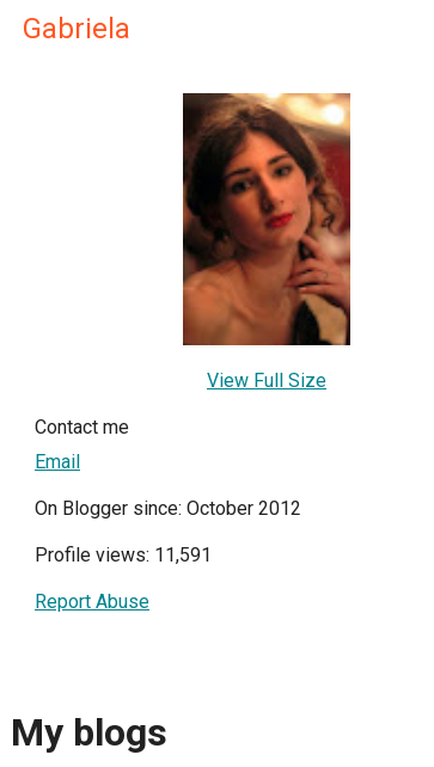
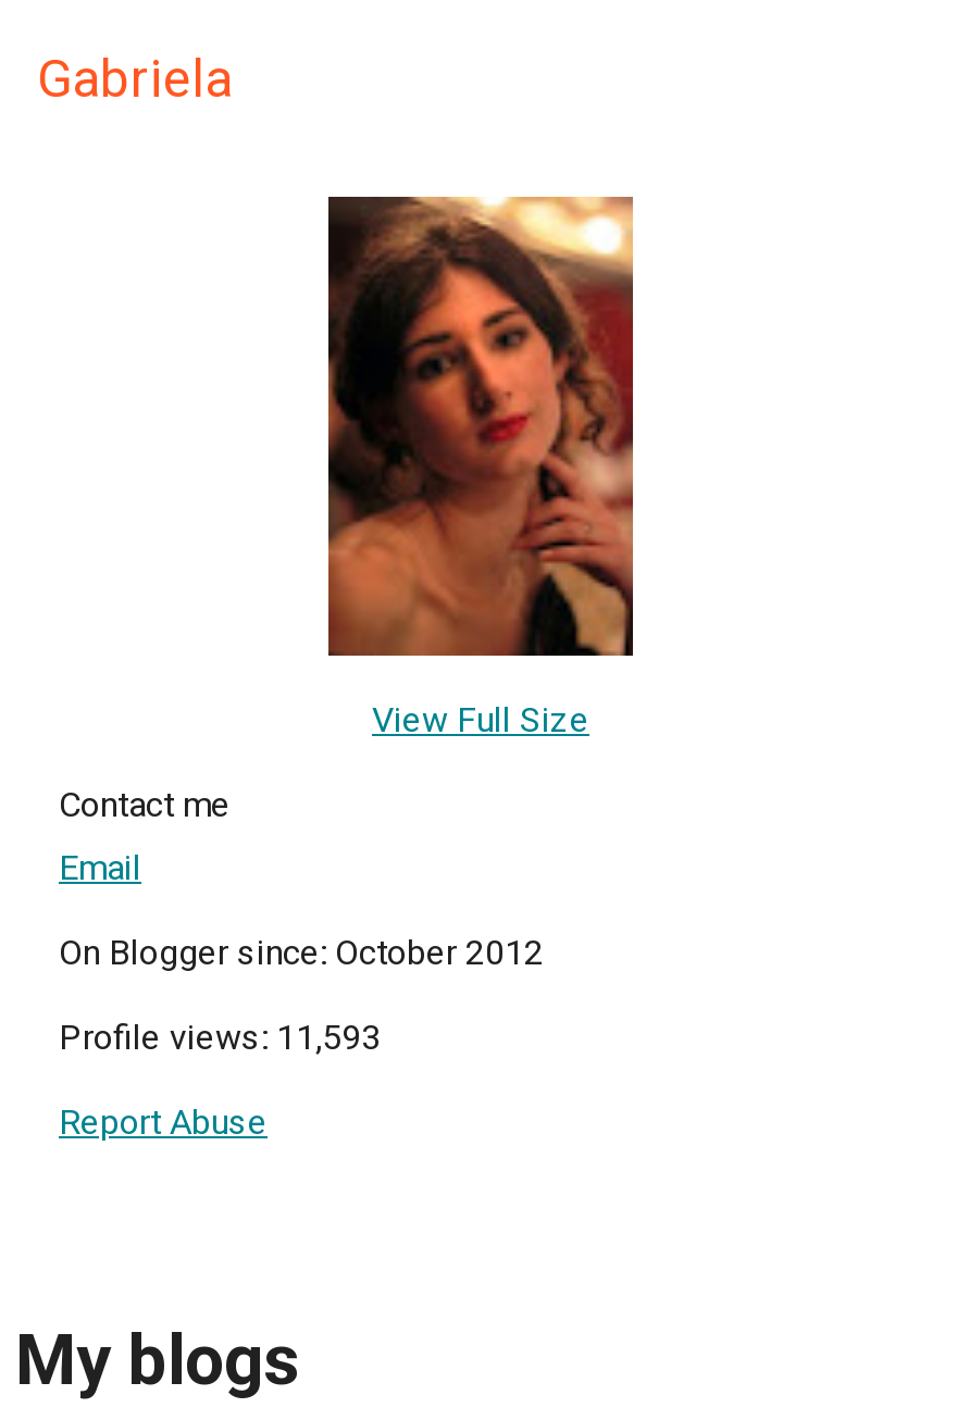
[35,543,212,566] Profile views: 11,591 -> [59,1016,381,1058] Profile views: 11,593

